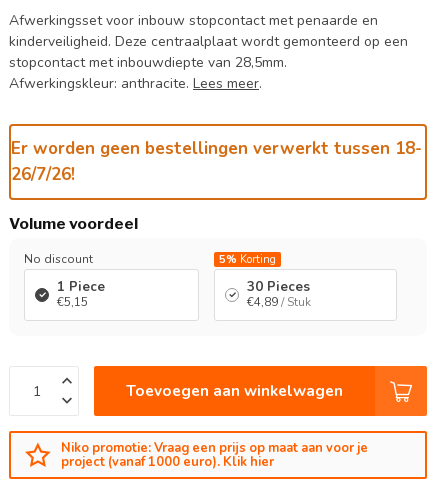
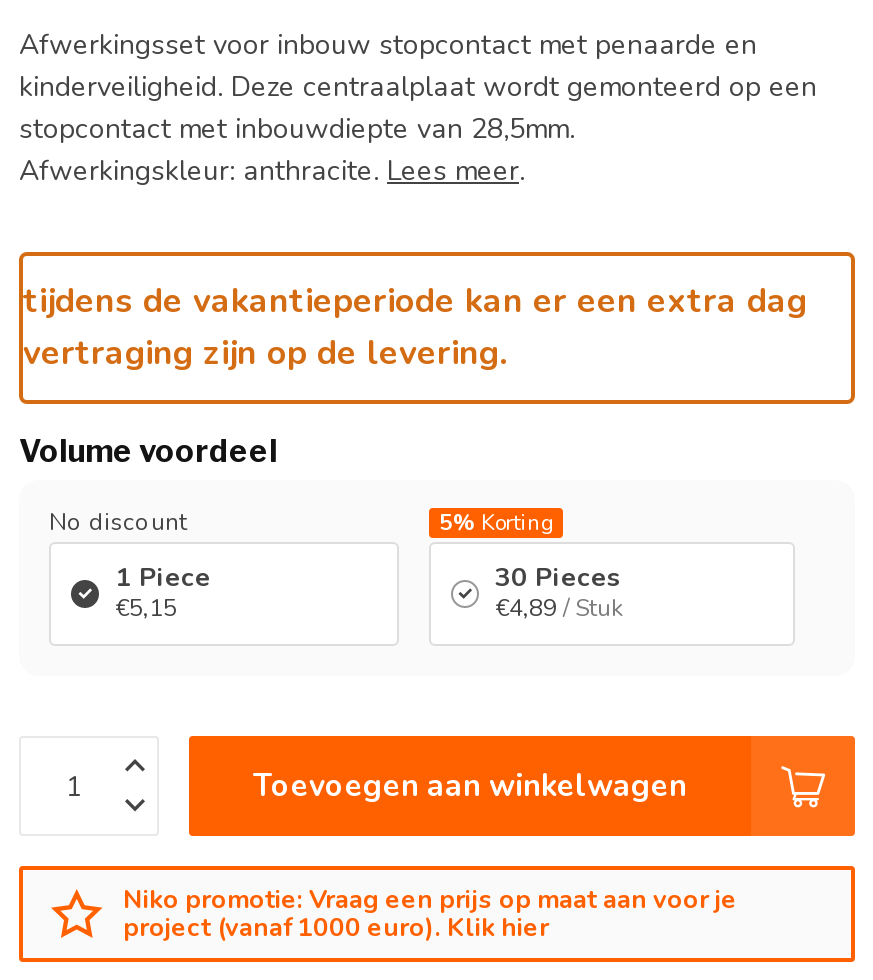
[11,137,422,186] Er worden geen bestellingen verwerkt tussen 18- | 26/7/26! -> [23,279,807,377] tijdens de vakantieperiode kan er een extra dag | vertraging zijn op de levering.

